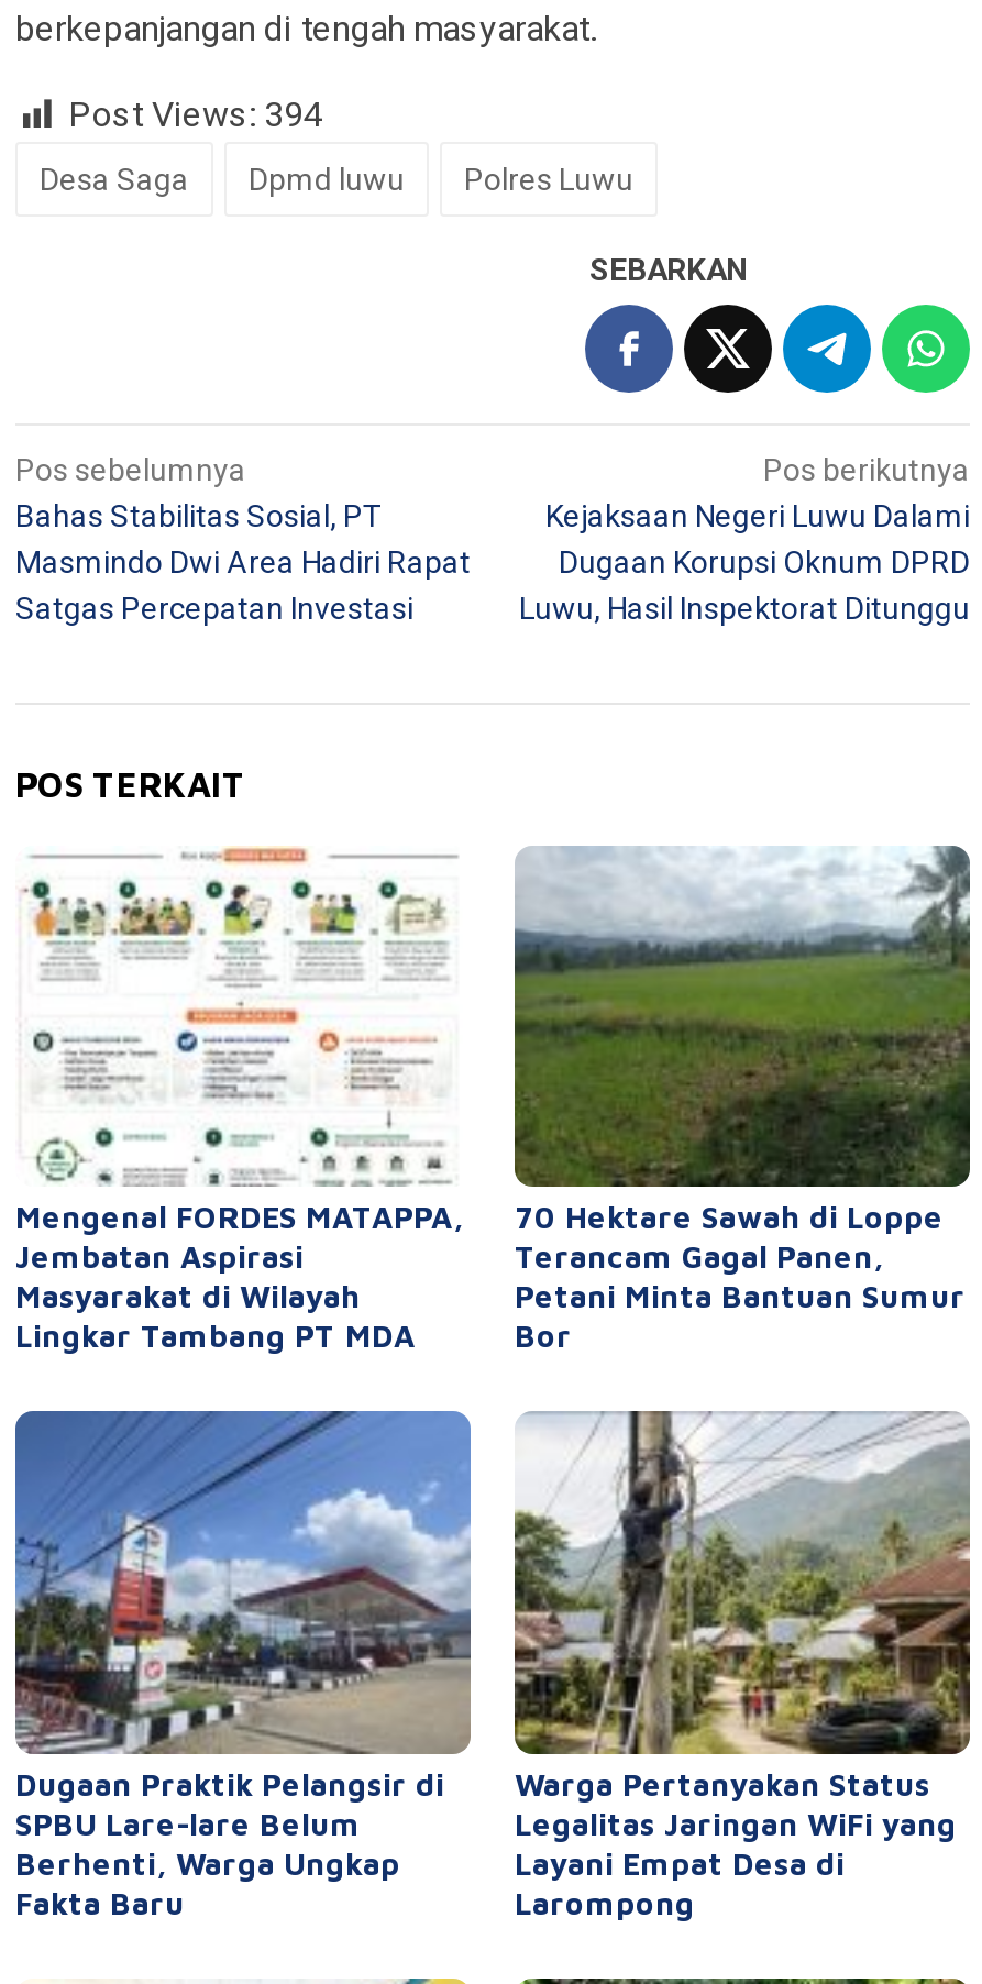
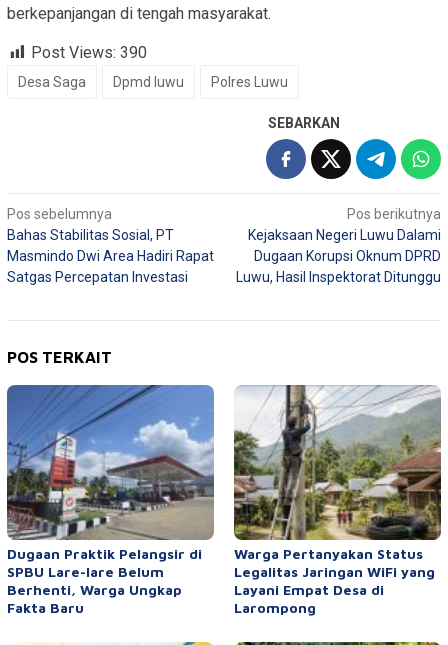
[68,94,323,136] Post Views: 394 -> [31,43,147,62] Post Views: 390
[15,845,464,1355] [image] | Mengenal FORDES MATAPPA, | Jembatan Aspirasi | Masyarakat di Wilayah | Lingkar Tambang PT MDA -> none
[512,845,972,1355] [image] | 70 Hektare Sawah di Loppe | Terancam Gagal Panen, | Petani Minta Bantuan Sumur | Bor -> none

